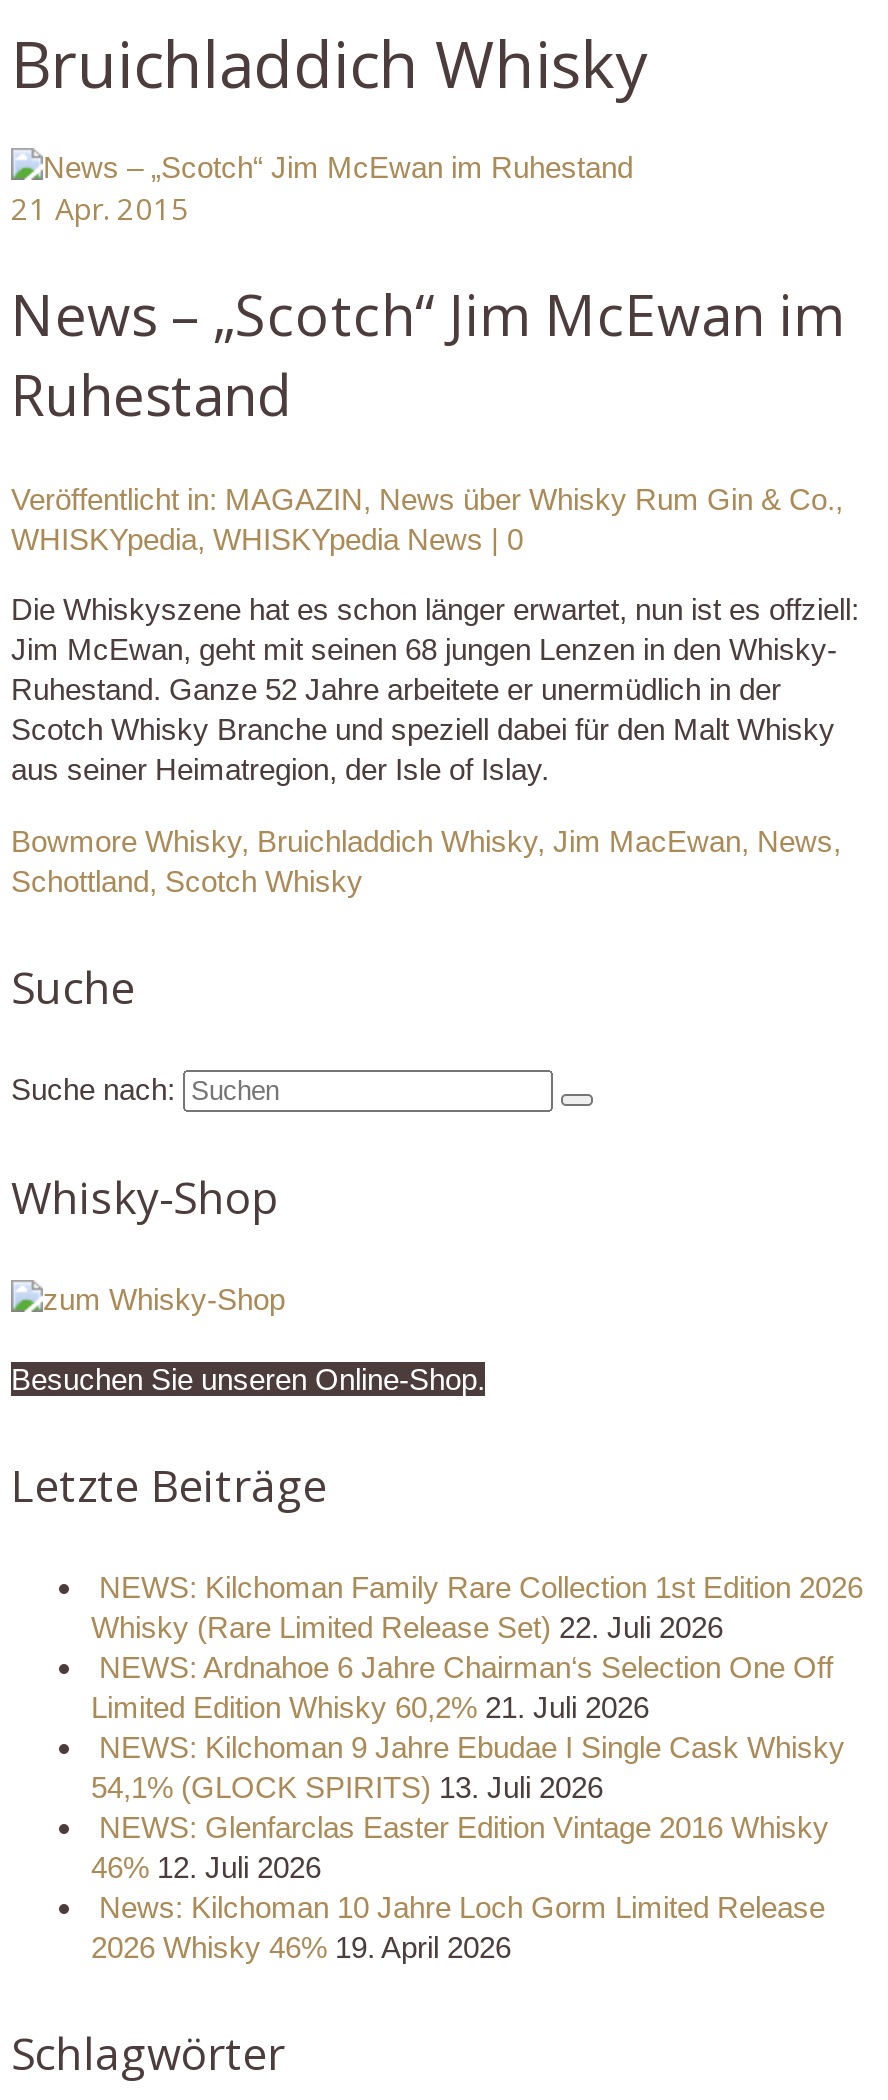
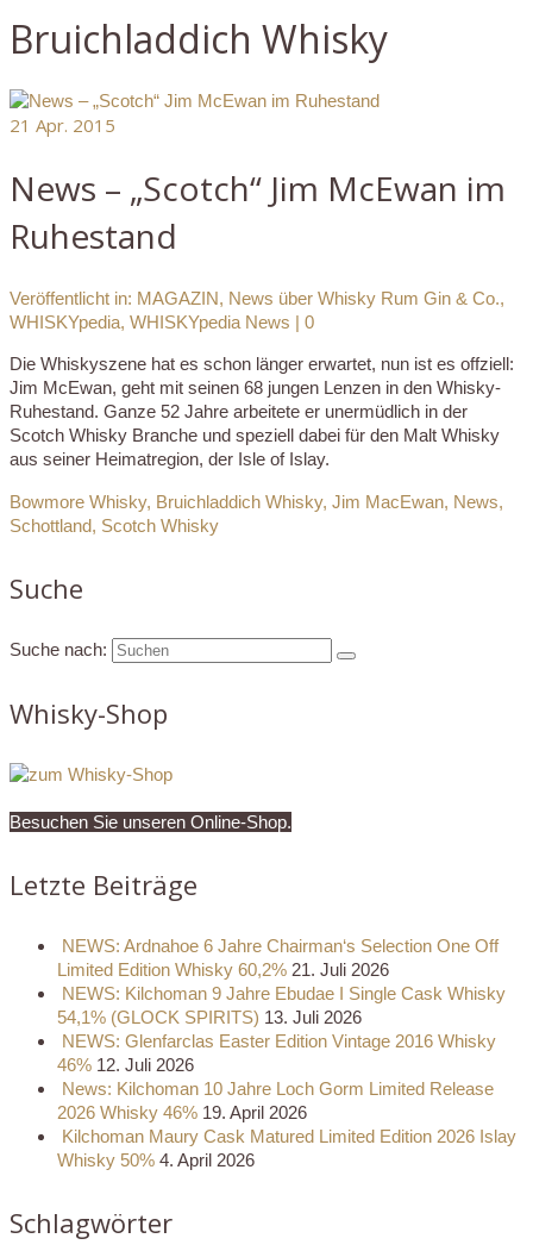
[91,1571,863,1645] NEWS: Kilchoman Family Rare Collection 1st Edition 2026 | Whisky (Rare Limited Release Set) 22. Juli 2026 -> none
moved [91,1651,845,1965] -> [57,936,506,1123]: NEWS: Ardnahoe 6 Jahre Chairman‘s Selection One Off | Limited Edition Whisky 60,2% 21. Juli 2026 | NEWS: Kilchoman 9 Jahre Ebudae I Single Cask Whisky | 54,1% (GLOCK SPIRITS) 13. Juli 2026 | NEWS: Glenfarclas Easter Edition Vintage 2016 Whisky | 46% 12. Juli 2026 | News: Kilchoman 10 Jahre Loch Gorm Limited Release | 2026 Whisky 46% 19. April 2026
none -> [57,1126,516,1170] Kilchoman Maury Cask Matured Limited Edition 2026 Islay | Whisky 50% 4. April 2026

